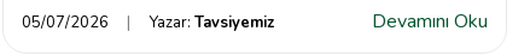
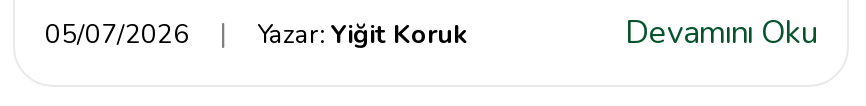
[150,12,274,34] Yazar: Tavsiyemiz -> [257,18,467,54] Yazar: Yiğit Koruk

